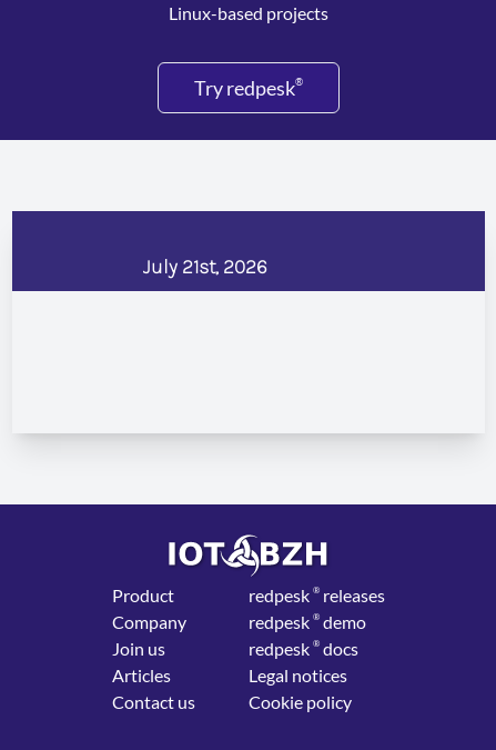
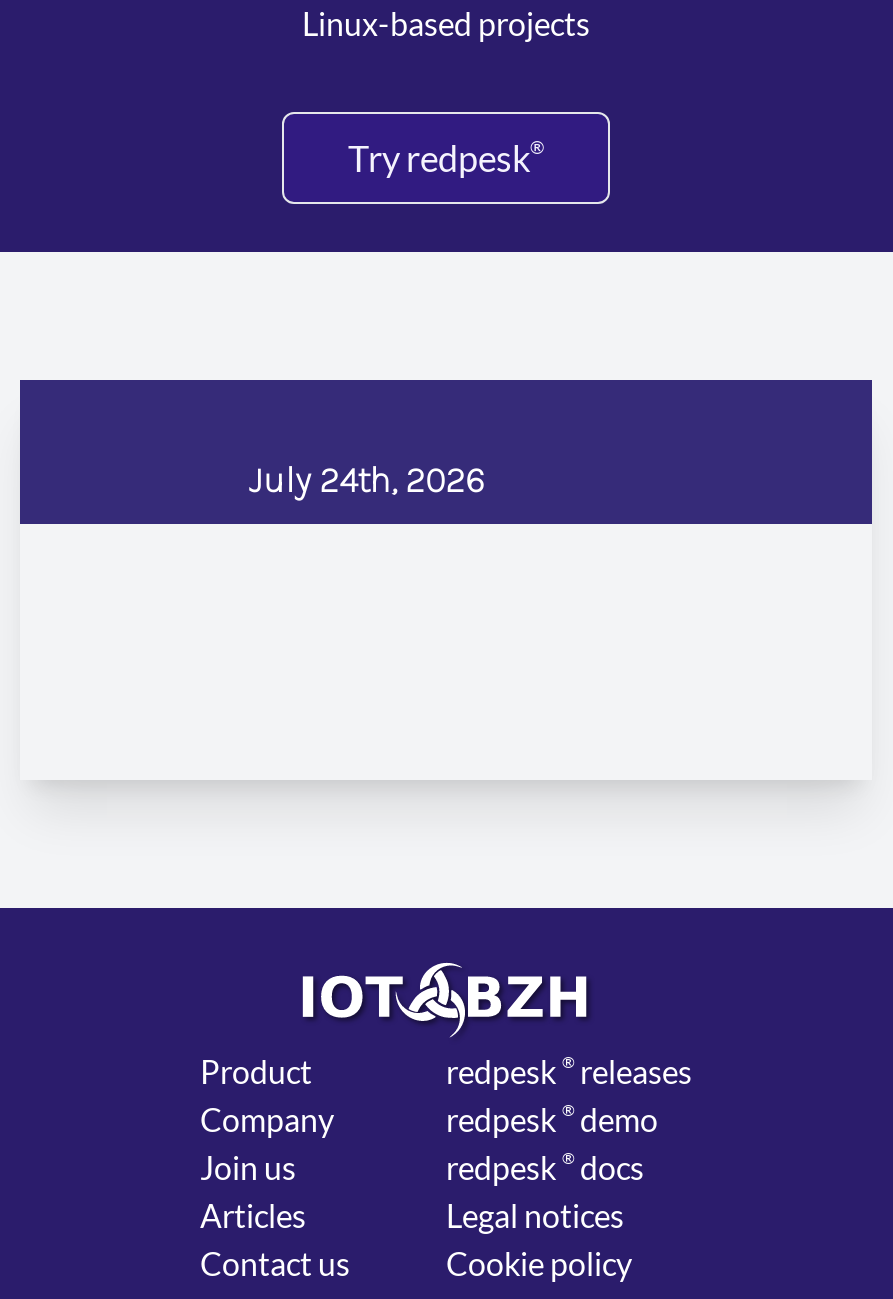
[143,255,267,279] July 21st, 2026 -> [249,458,485,502] July 24th, 2026

